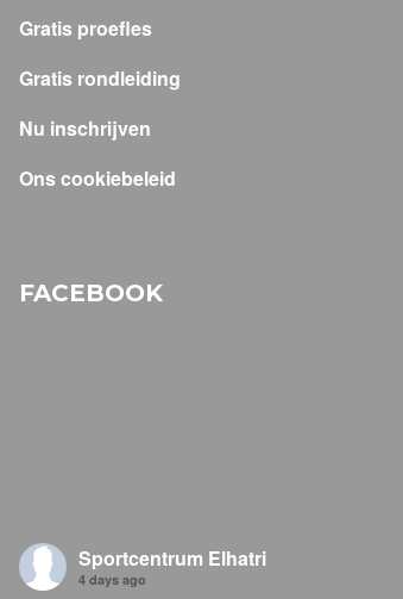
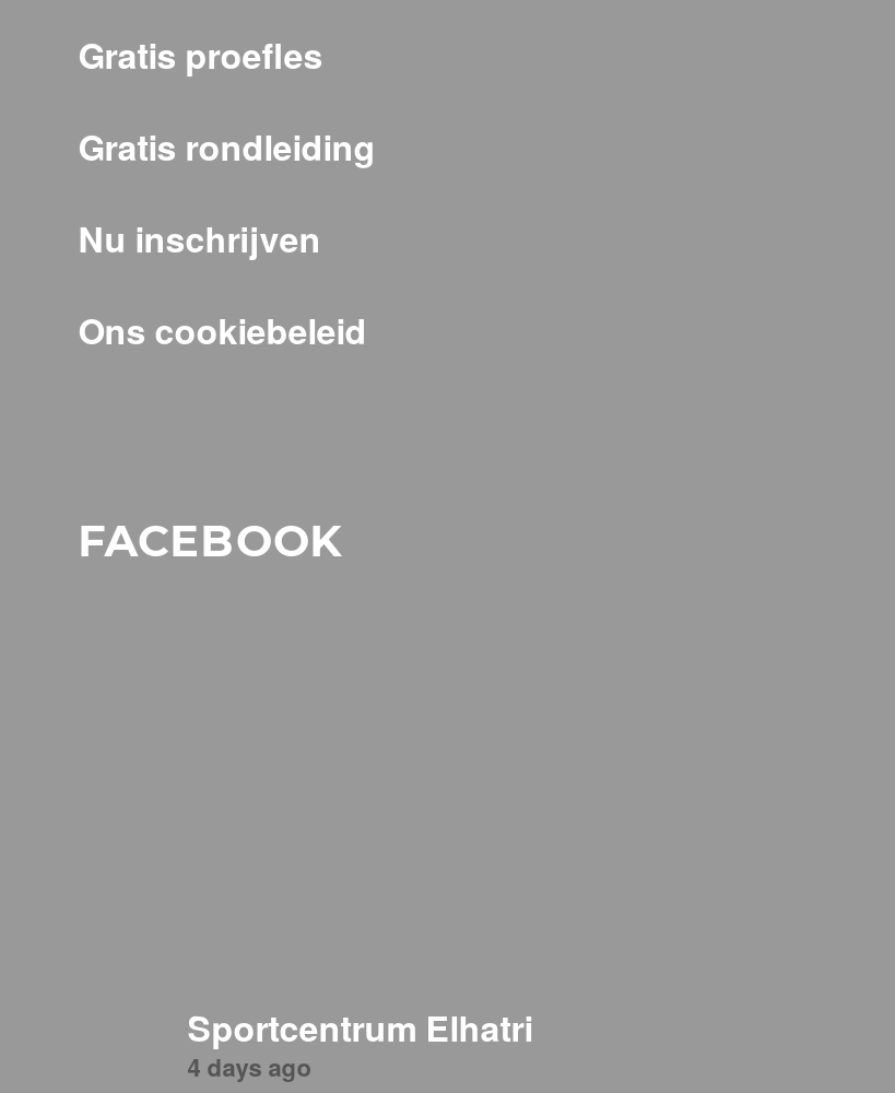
[18,542,68,592] [image] -> none

